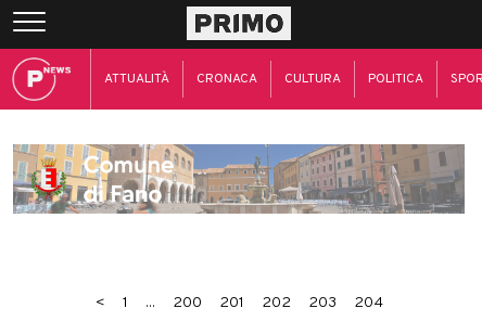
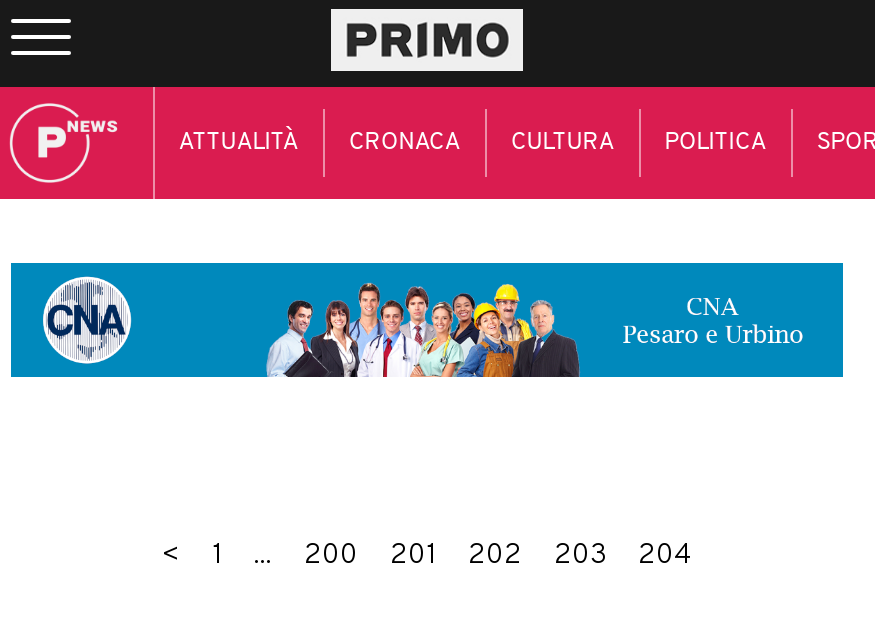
[12,143,466,215] [image] -> [9,261,845,391] [image]

